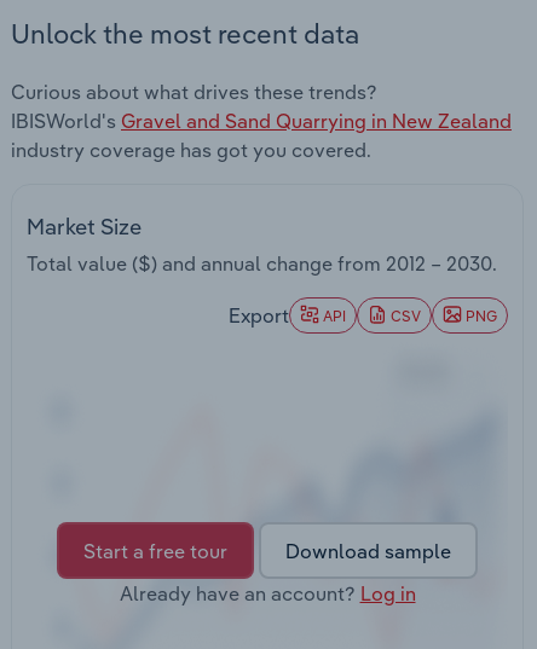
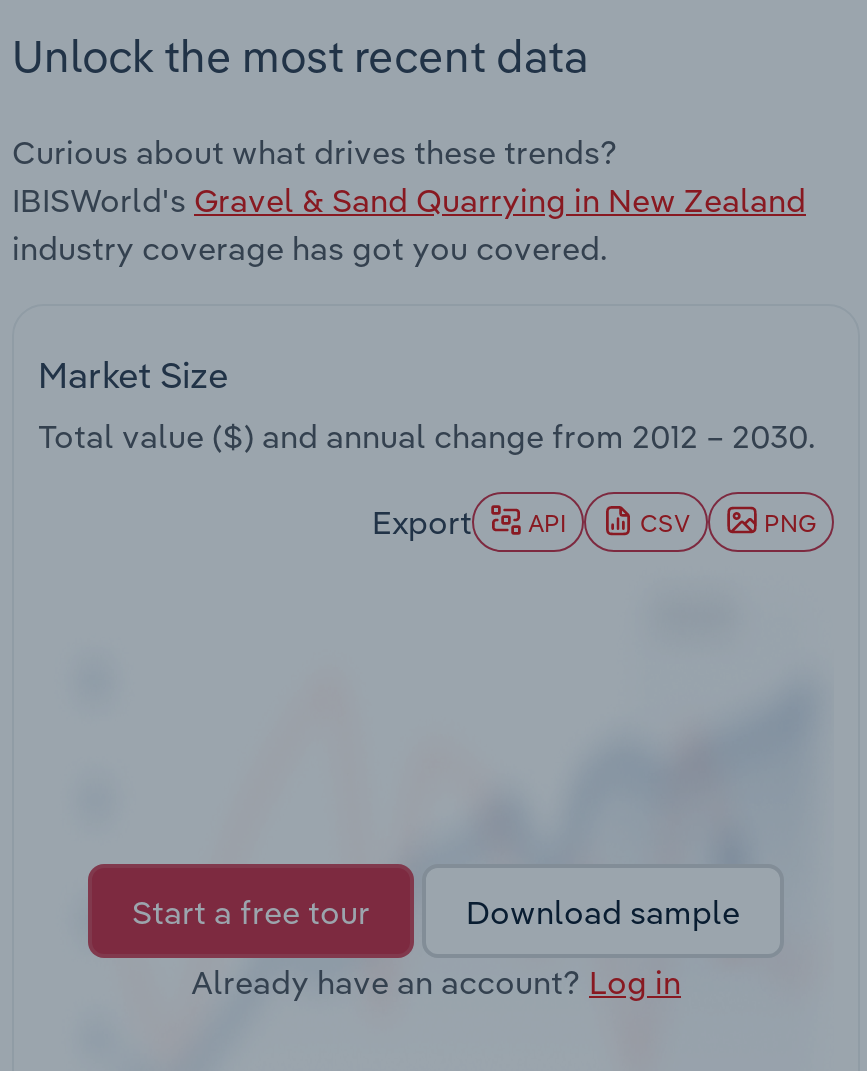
[11,109,512,133] IBISWorld's Gravel and Sand Quarrying in New Zealand -> [12,180,806,220] IBISWorld's Gravel & Sand Quarrying in New Zealand

